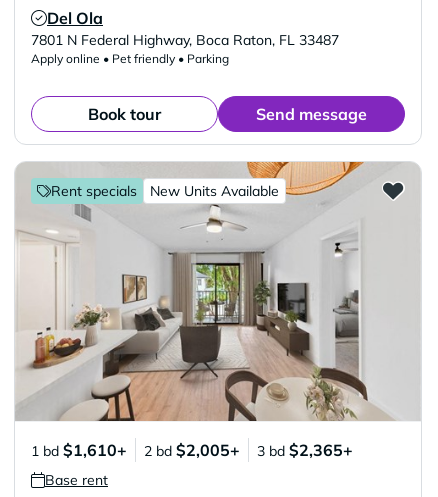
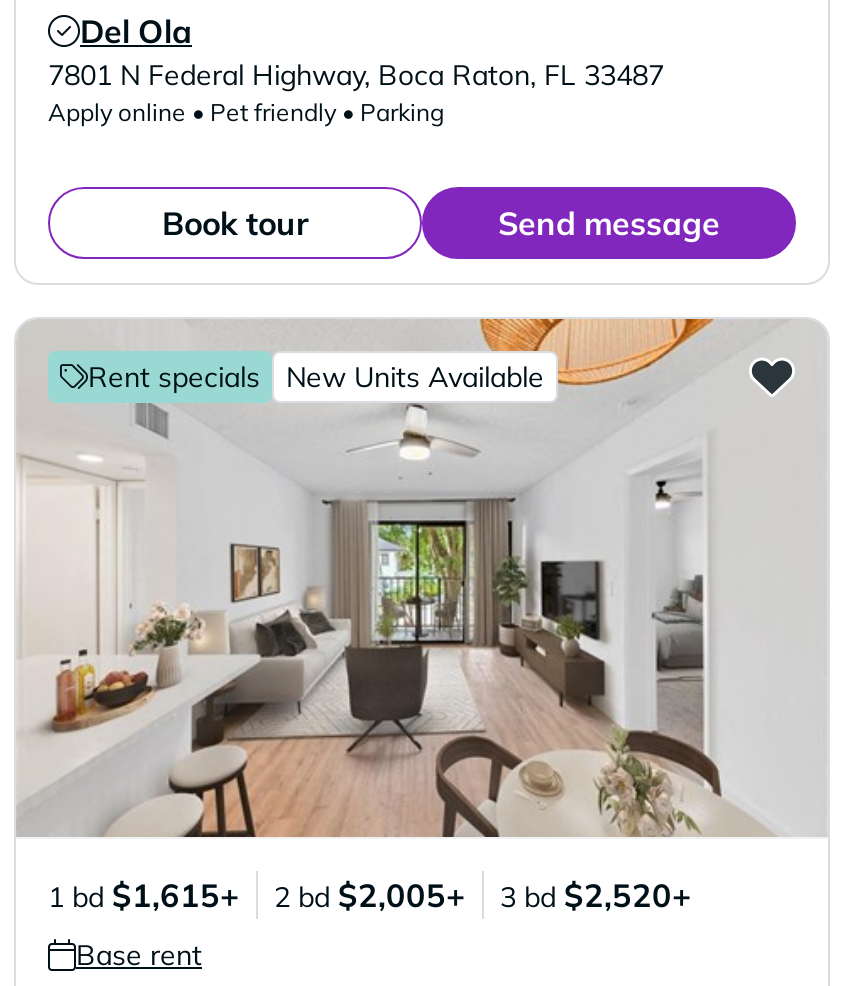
[31,440,127,460] 1 bd $1,610+ -> [48,875,240,915] 1 bd $1,615+
[257,440,353,460] 3 bd $2,365+ -> [500,875,692,915] 3 bd $2,520+

